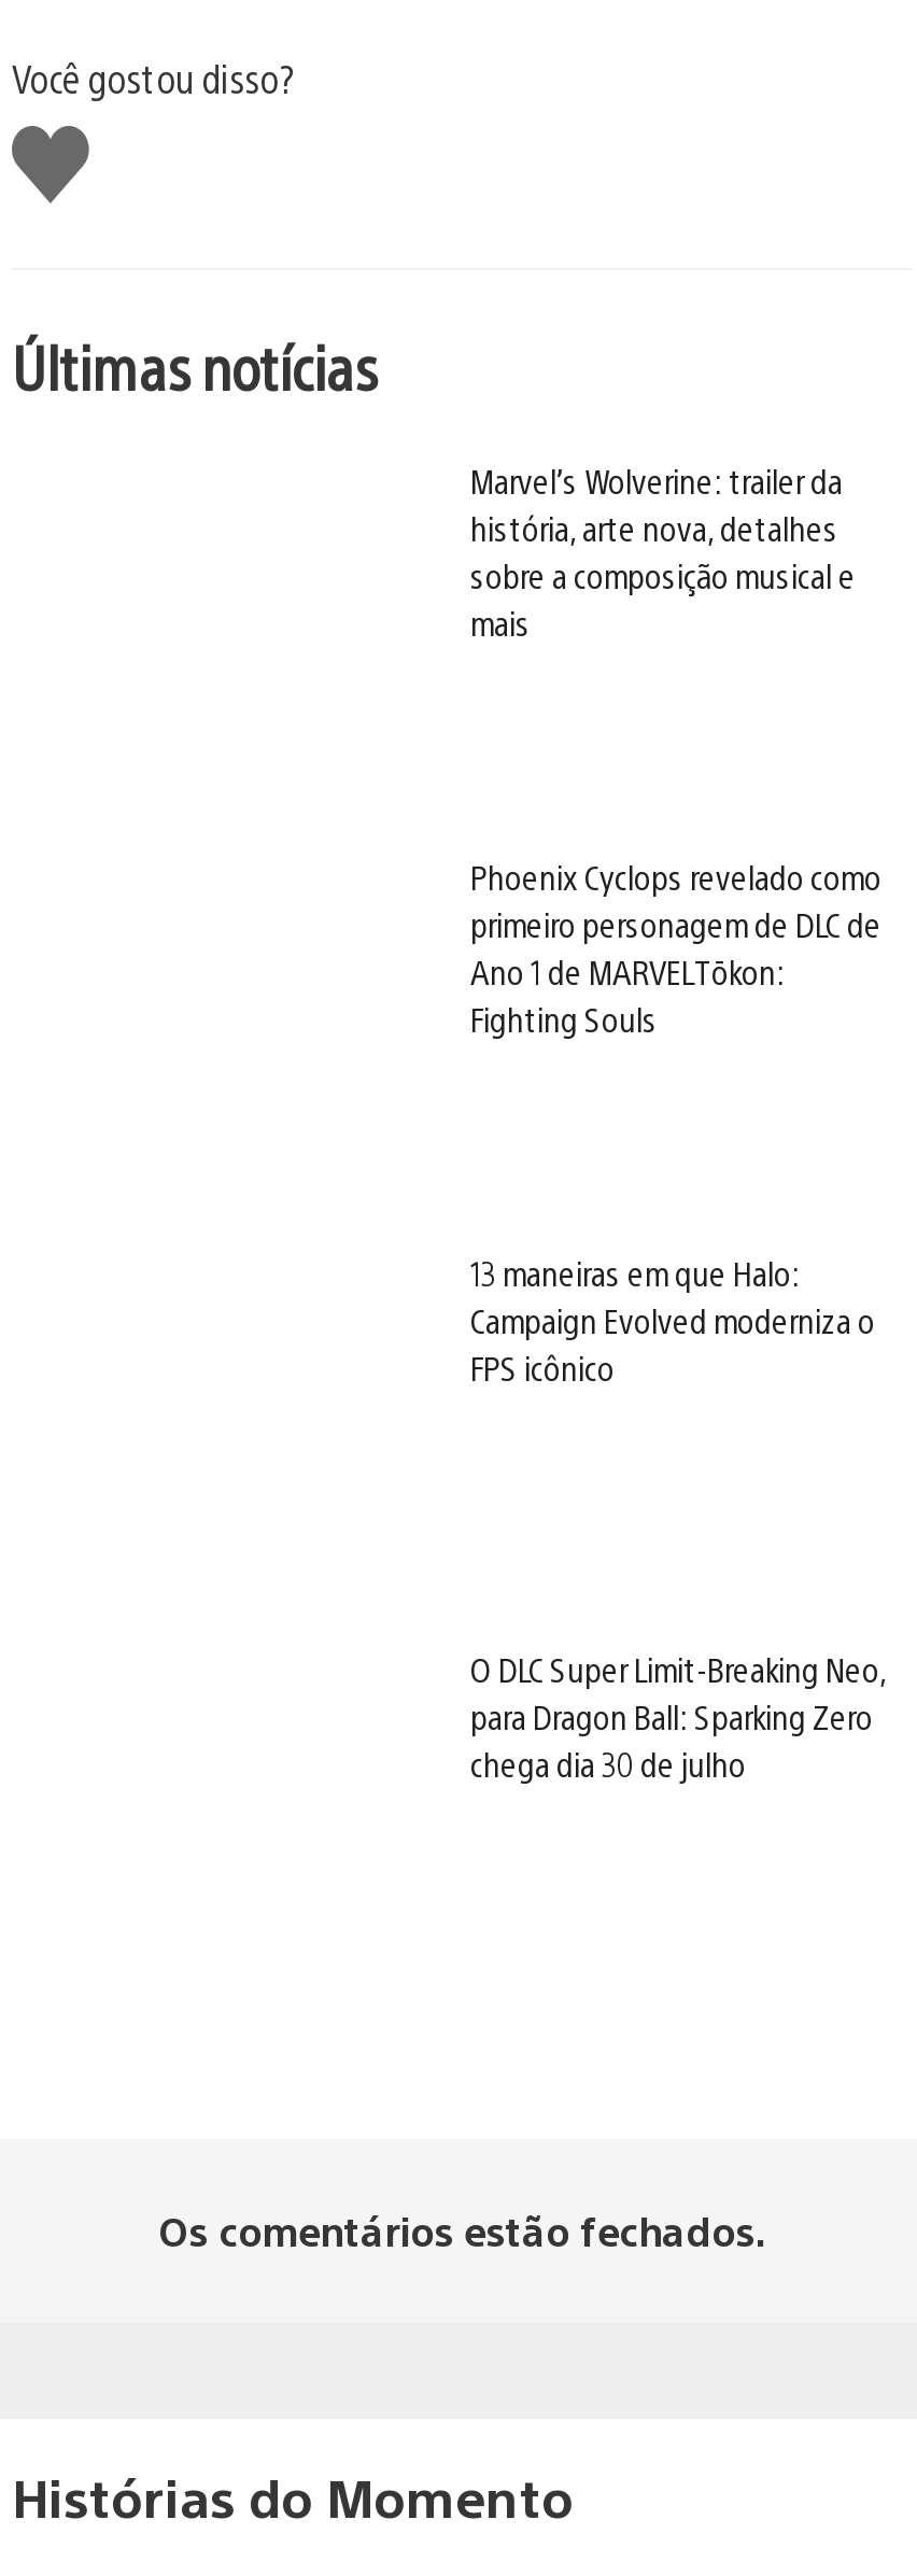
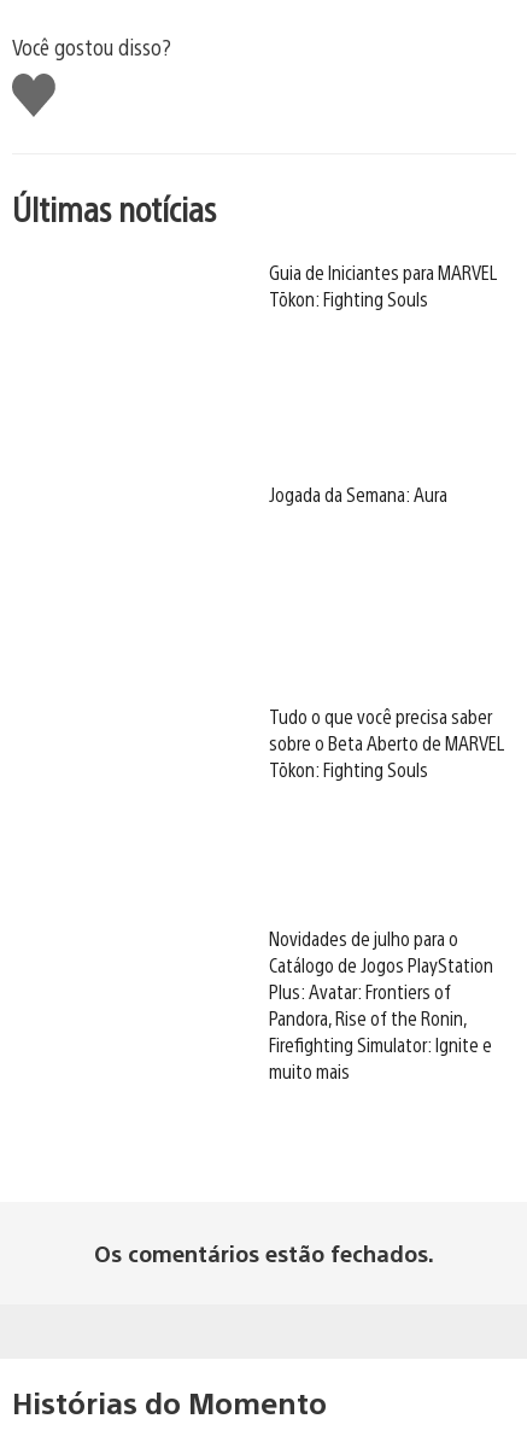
[470,458,856,645] Marvel’s Wolverine: trailer da | história, arte nova, detalhes | sobre a composição musical e | mais -> [269,260,497,312] Guia de Iniciantes para MARVEL | Tōkon: Fighting Souls
[470,854,881,1042] Phoenix Cyclops revelado como | primeiro personagem de DLC de | Ano 1 de MARVEL Tōkon: | Fighting Souls -> [269,482,447,507] Jogada da Semana: Aura
[470,1250,875,1390] 13 maneiras em que Halo: | Campaign Evolved moderniza o | FPS icônico -> [269,704,504,782] Tudo o que você precisa saber | sobre o Beta Aberto de MARVEL | Tōkon: Fighting Souls
[470,1647,886,1787] O DLC Super Limit-Breaking Neo, | para Dragon Ball: Sparking Zero | chega dia 30 de julho -> [269,926,493,1084] Novidades de julho para o | Catálogo de Jogos PlayStation | Plus: Avatar: Frontiers of | Pandora, Rise of the Ronin, | Firefighting Simulator: Ignite e | muito mais

